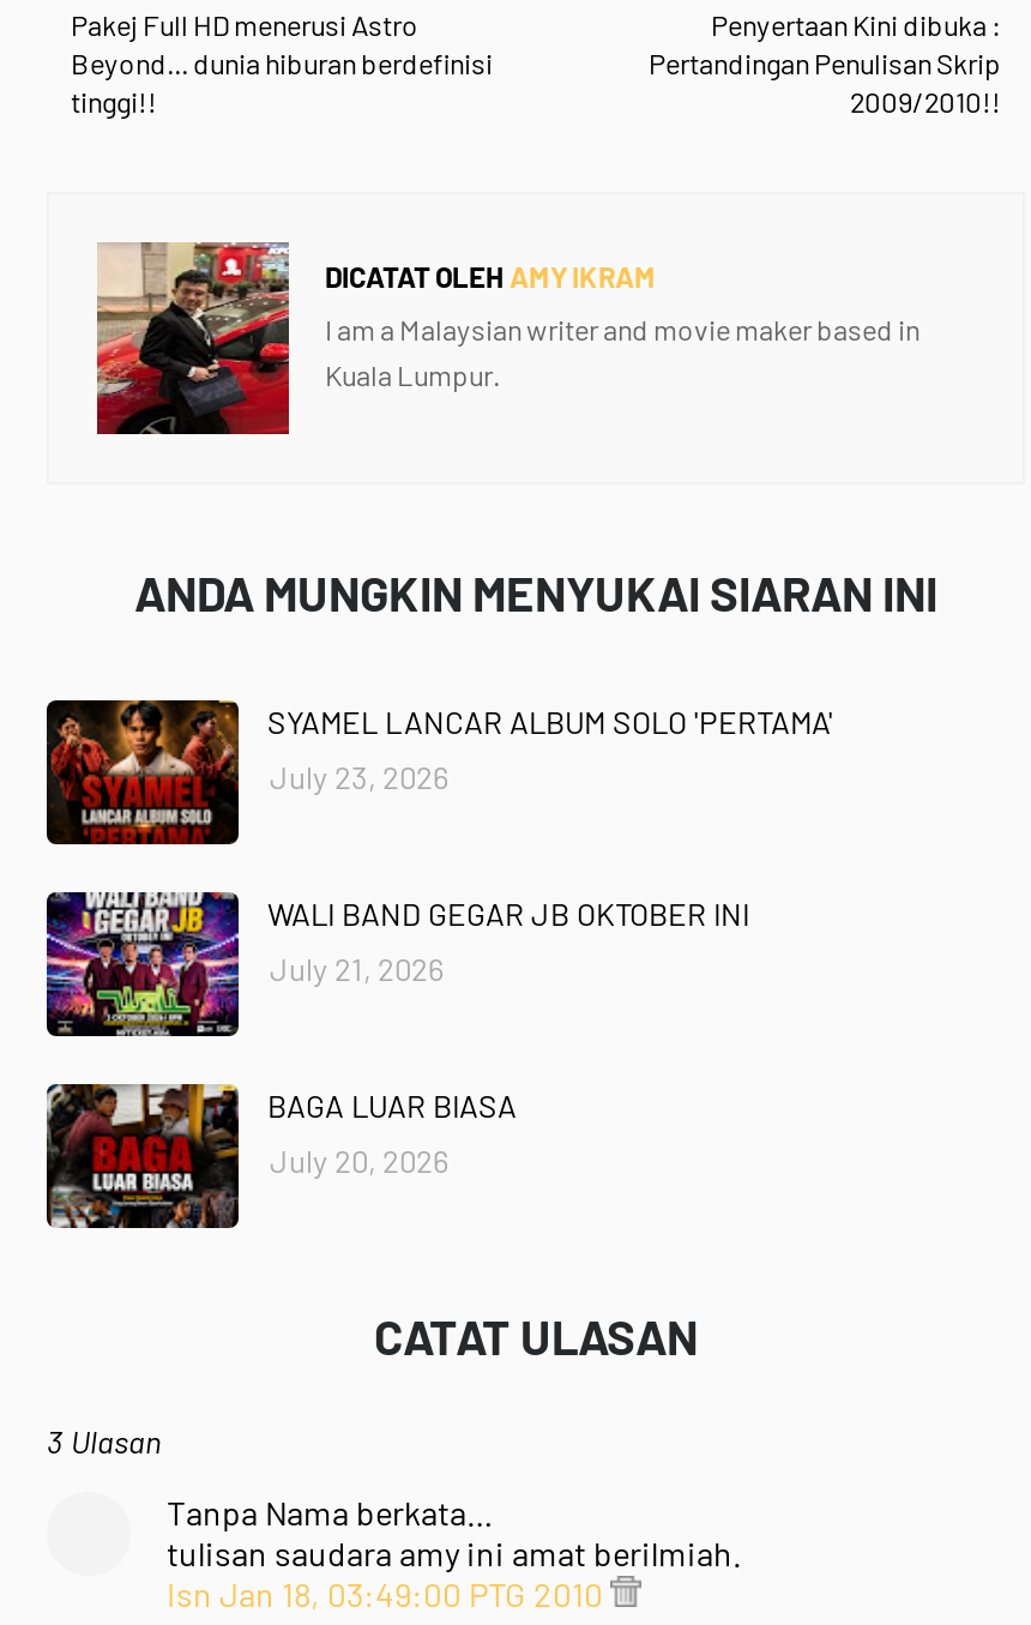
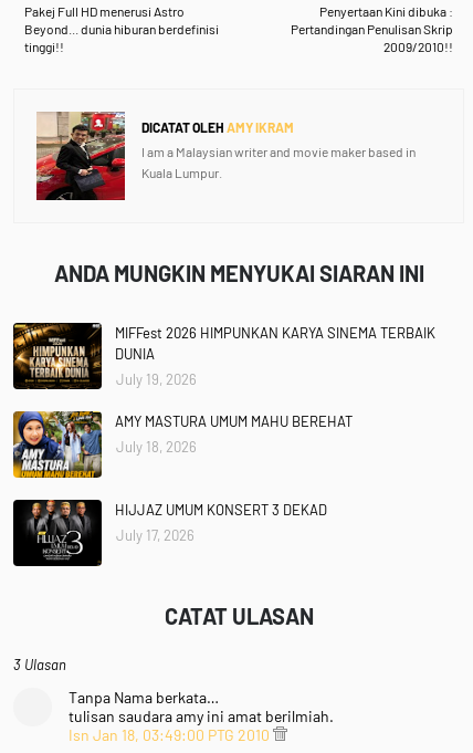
[47,698,833,844] [image] | SYAMEL LANCAR ALBUM SOLO 'PERTAMA' | July 23, 2026 -> [13,322,435,389] [image] | MIFFest 2026 HIMPUNKAN KARYA SINEMA TERBAIK | DUNIA | July 19, 2026
[44,890,749,1039] [image] | WALI BAND GEGAR JB OKTOBER INI | July 21, 2026 -> [12,410,353,479] [image] | AMY MASTURA UMUM MAHU BEREHAT | July 18, 2026
[47,1082,517,1230] [image] | BAGA LUAR BIASA | July 20, 2026 -> [12,499,327,567] [image] | HIJJAZ UMUM KONSERT 3 DEKAD | July 17, 2026

